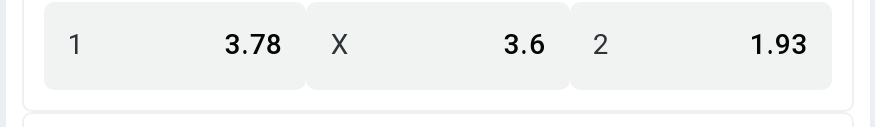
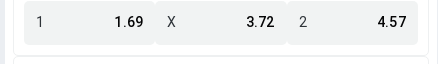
[225,28,349,60] 3.78 X -> [114,14,177,30] 1.69 X
[504,28,610,60] 3.6 2 -> [246,14,307,30] 3.72 2
[750,28,808,60] 1.93 -> [377,14,406,30] 4.57

